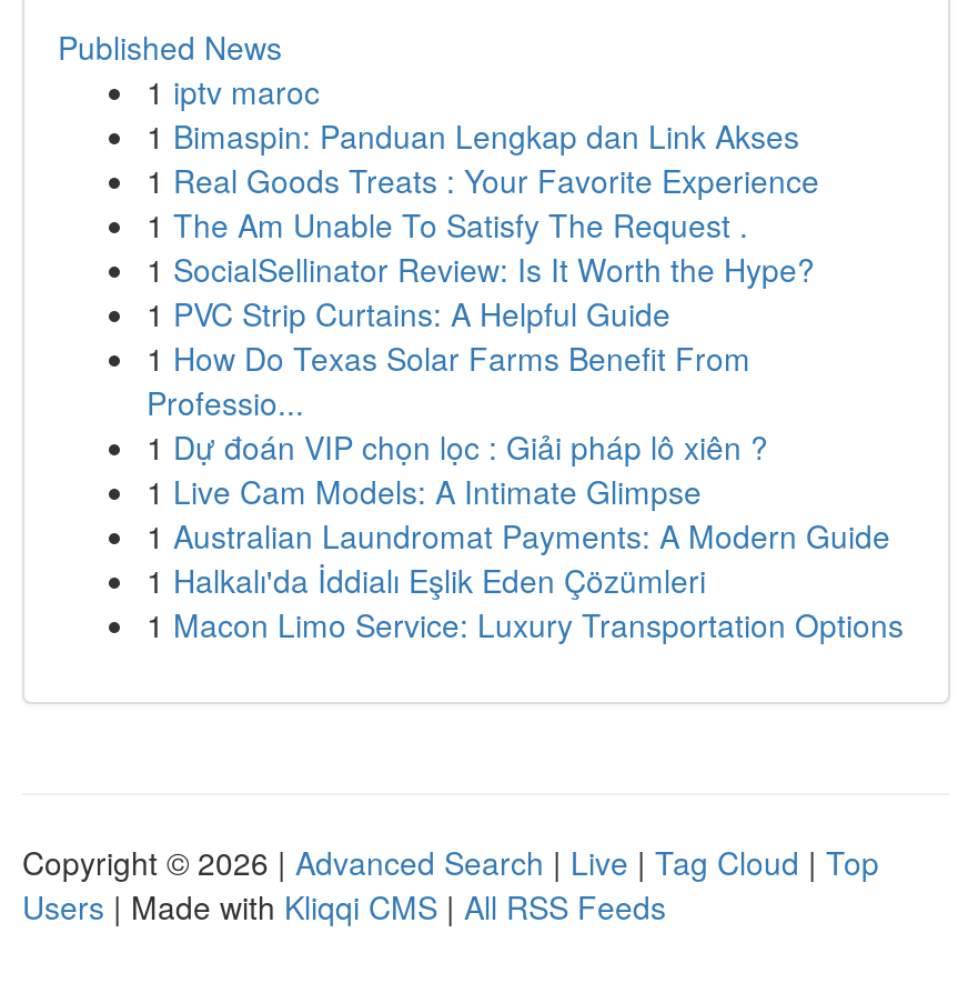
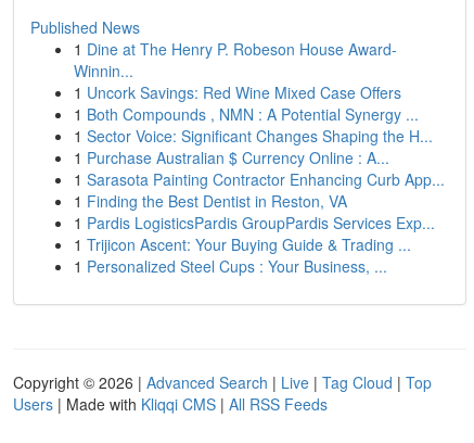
[147,69,904,646] 1 iptv maroc | 1 Bimaspin: Panduan Lengkap dan Link Akses | 1 Real Goods Treats : Your Favorite Experience | 1 The Am Unable To Satisfy The Request . | 1 SocialSellinator Review: Is It Worth the Hype? | 1 PVC Strip Curtains: A Helpful Guide | 1 How Do Texas Solar Farms Benefit From | Professio... | 1 Dự đoán VIP chọn lọc : Giải pháp lô xiên ? | 1 Live Cam Models: A Intimate Glimpse | 1 Australian Laundromat Payments: A Modern Guide | 1 Halkalı'da İddialı Eşlik Eden Çözümleri | 1 Macon Limo Service: Luxury Transportation Options -> [74,38,445,277] 1 Dine at The Henry P. Robeson House Award- | Winnin... | 1 Uncork Savings: Red Wine Mixed Case Offers | 1 Both Compounds , NMN : A Potential Synergy ... | 1 Sector Voice: Significant Changes Shaping the H... | 1 Purchase Australian $ Currency Online : A... | 1 Sarasota Painting Contractor Enhancing Curb App... | 1 Finding the Best Dentist in Reston, VA | 1 Pardis LogisticsPardis GroupPardis Services Exp... | 1 Trijicon Ascent: Your Buying Guide & Trading ... | 1 Personalized Steel Cups : Your Business, ...

